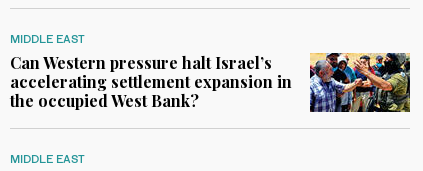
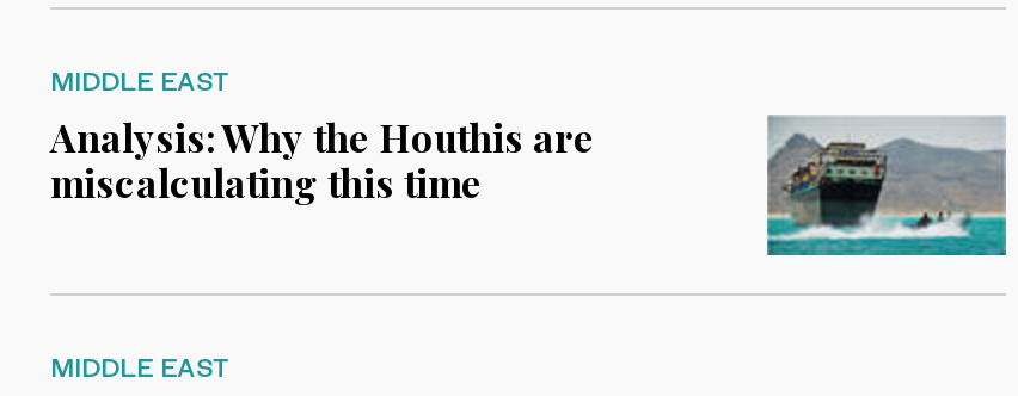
[10,52,292,111] Can Western pressure halt Israel’s | accelerating settlement expansion in | the occupied West Bank? -> [50,113,595,209] Analysis: Why the Houthis are | miscalculating this time
[309,52,411,113] [image] -> [765,115,1008,258] [image]

